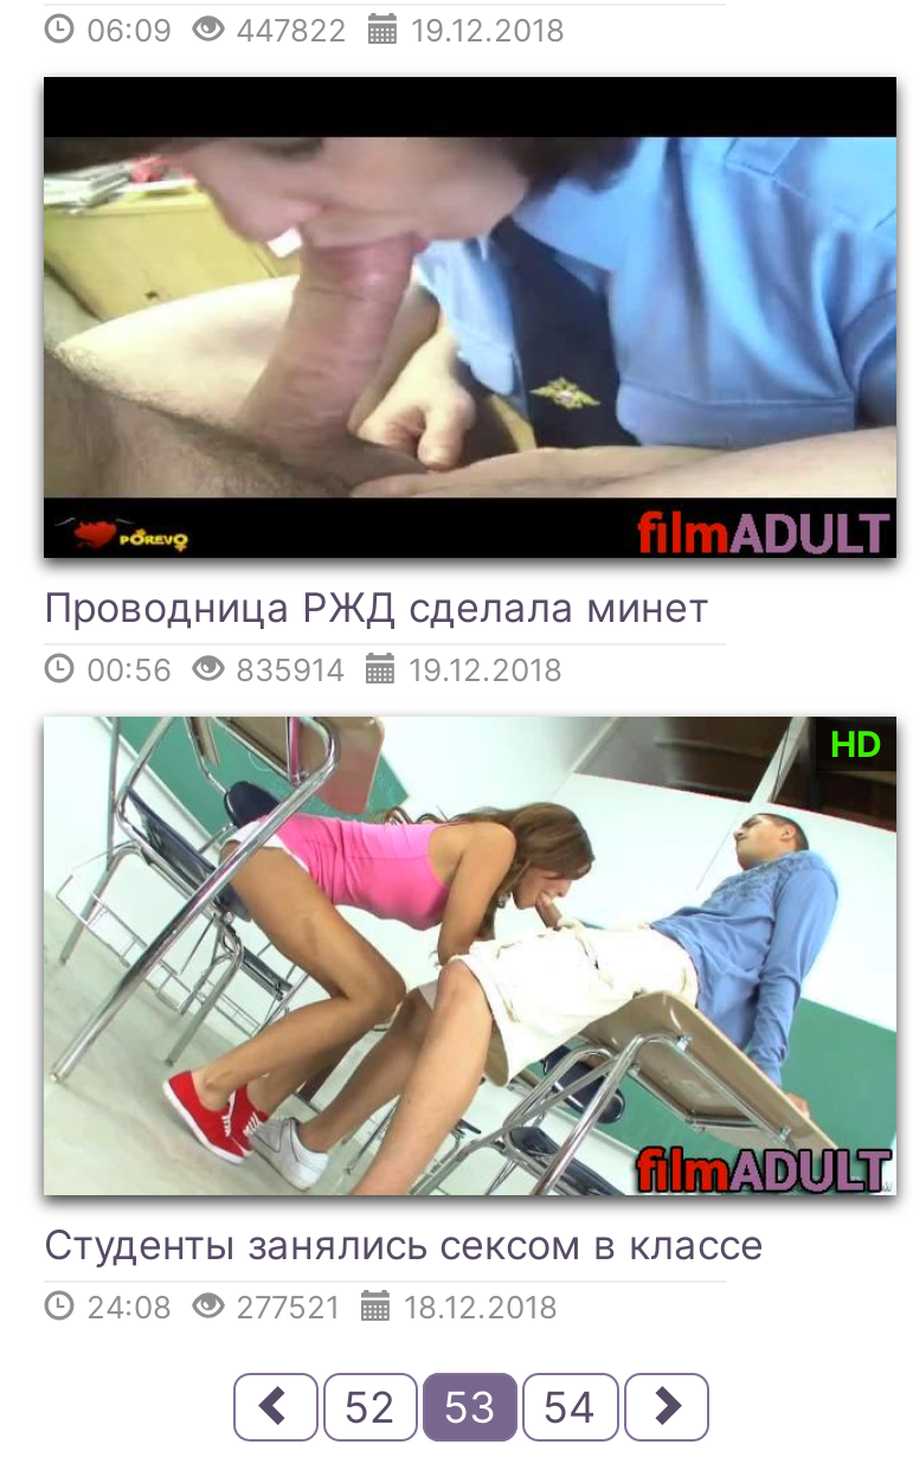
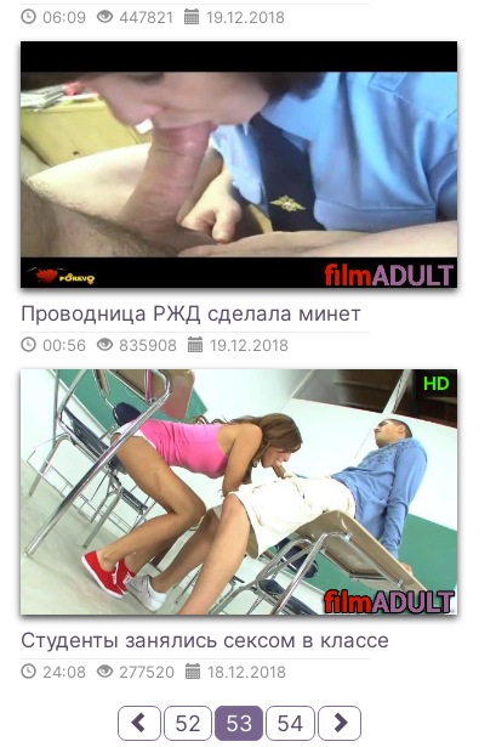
[86,11,565,49] 06:09 447822 19.12.2018 -> [42,7,285,27] 06:09 447821 19.12.2018
[86,649,562,687] 00:56 835914 19.12.2018 -> [42,335,289,354] 00:56 835908 19.12.2018
[86,1288,558,1325] 24:08 277521 18.12.2018 -> [42,662,286,681] 24:08 277520 18.12.2018

